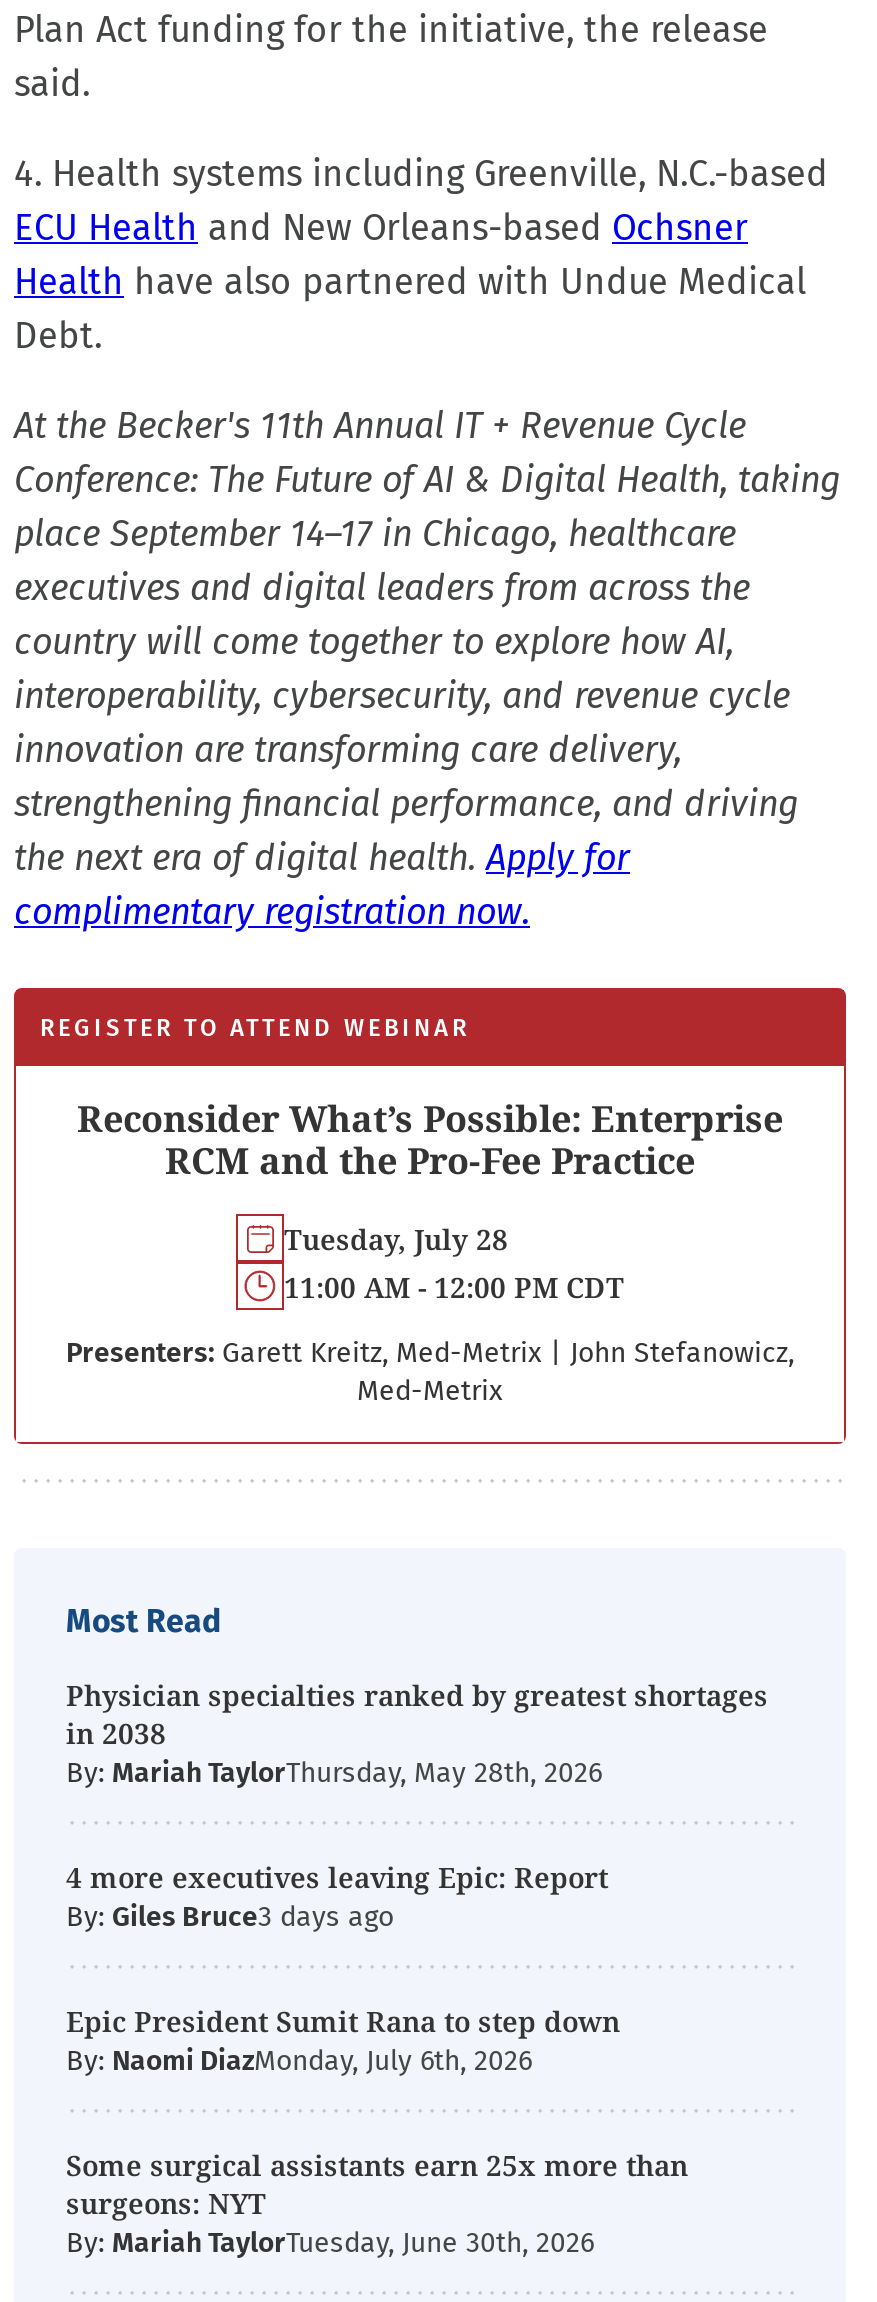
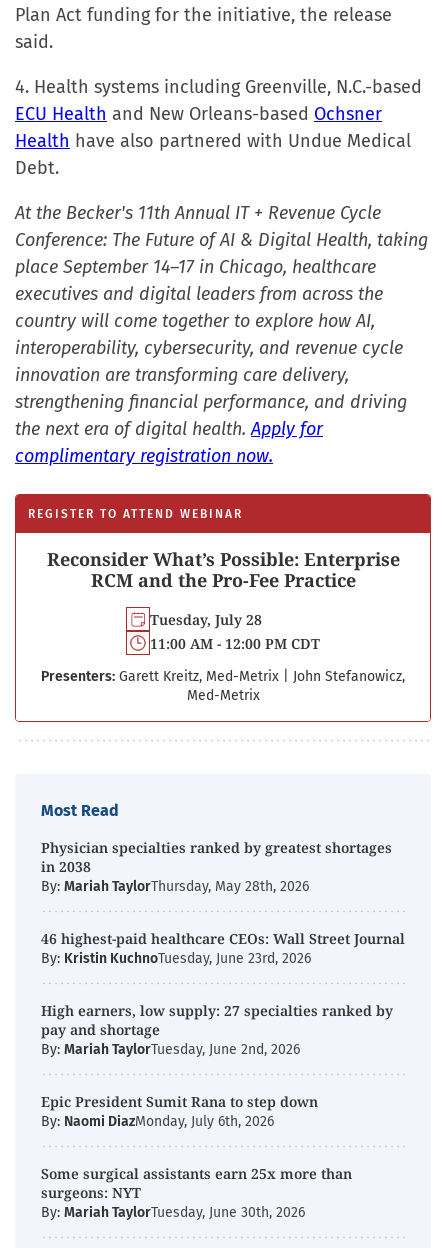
[66,1858,608,1934] 4 more executives leaving Epic: Report | By: Giles Bruce -> [41,929,405,1058] 46 highest-paid healthcare CEOs: Wall Street Journal | By: Kristin KuchnoTuesday, June 23rd, 2026 | High earners, low supply: 27 specialties ranked by | pay and shortage | By: Mariah TaylorTuesday, June 2nd, 2026

